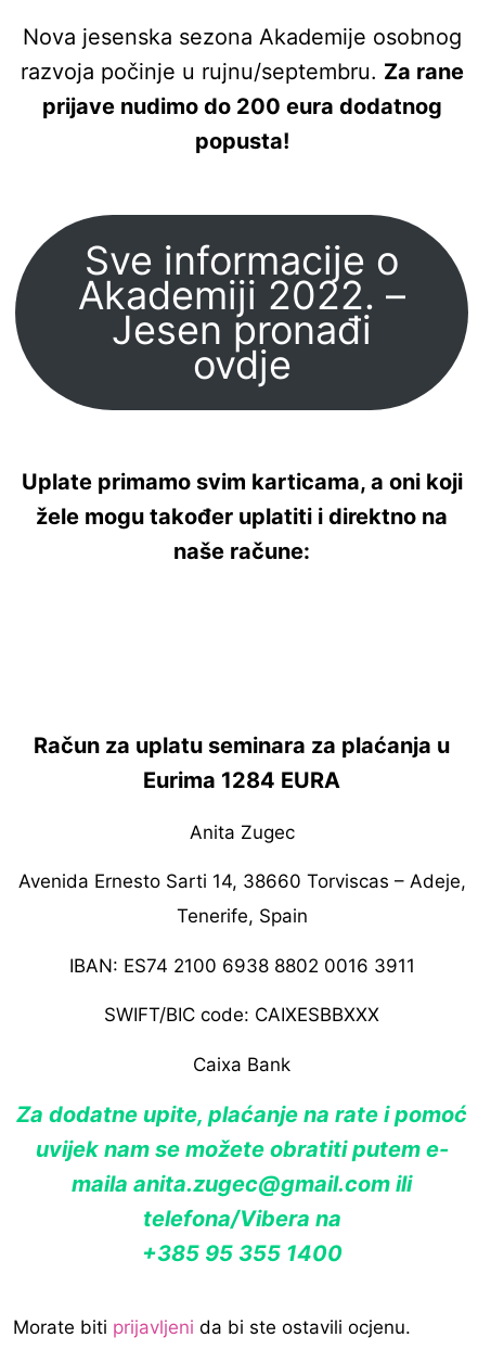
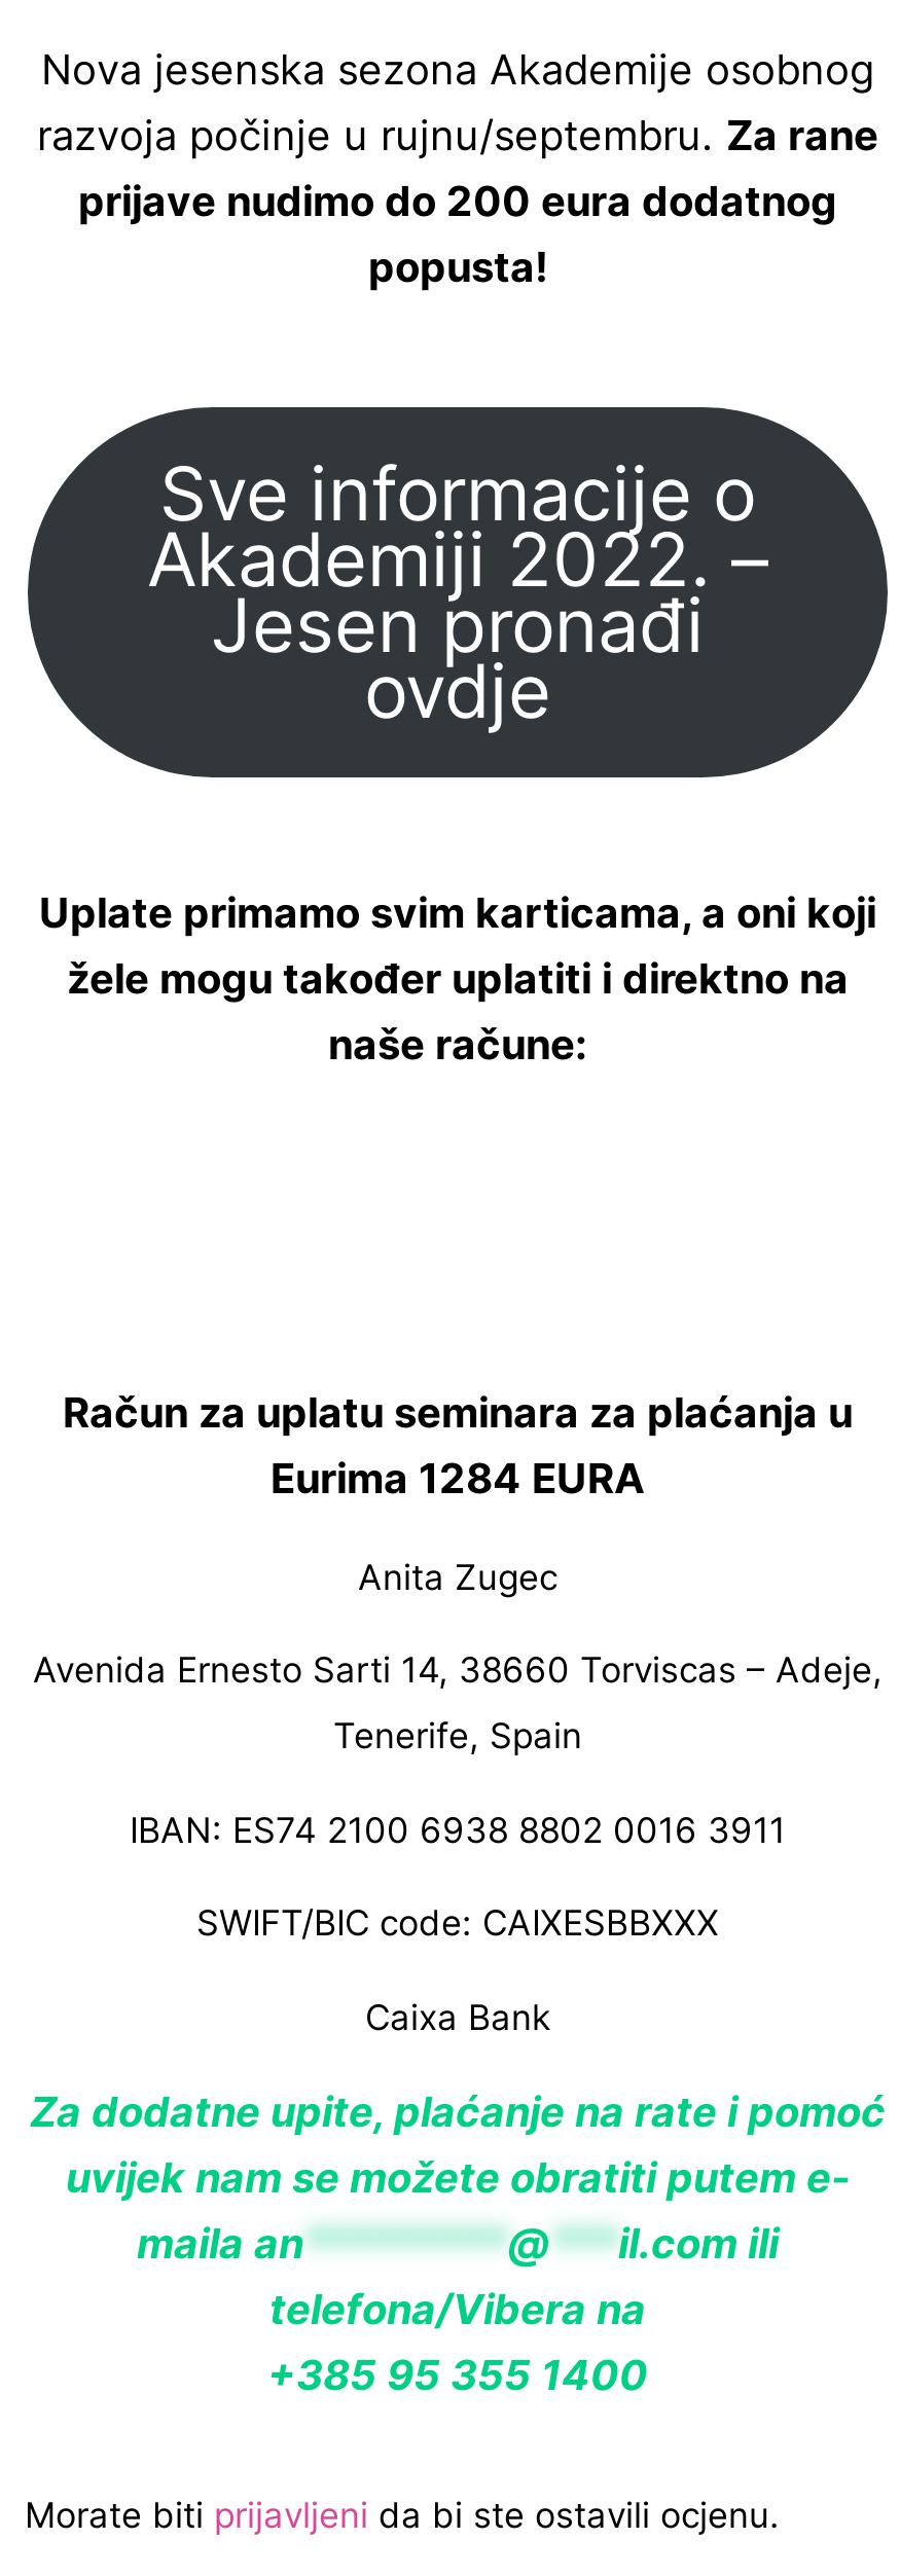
[72,1171,412,1197] maila anita.zugec@gmail.com ili -> [137,2218,779,2268] maila an ********* @ *** il.com ili

